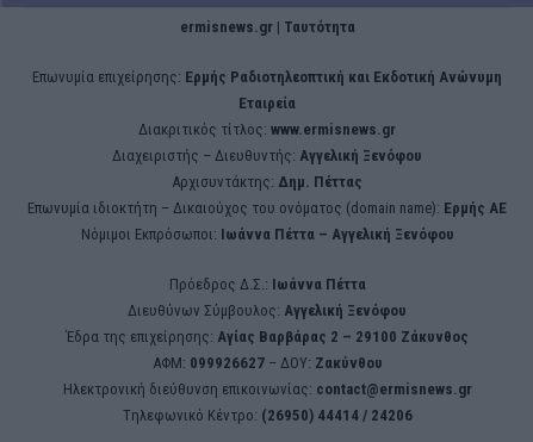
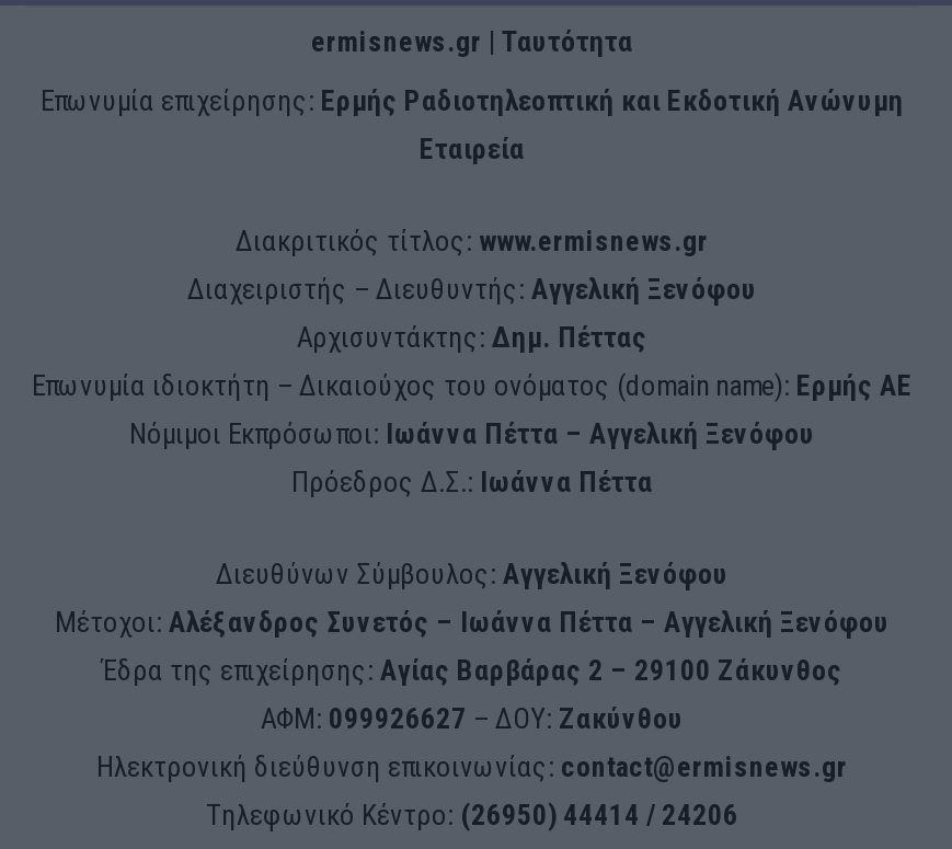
none -> [55,606,890,639] Μέτοχοι: Αλέξανδρος Συνετός – Iωάννα Πέττα – Αγγελική Ξενόφου

